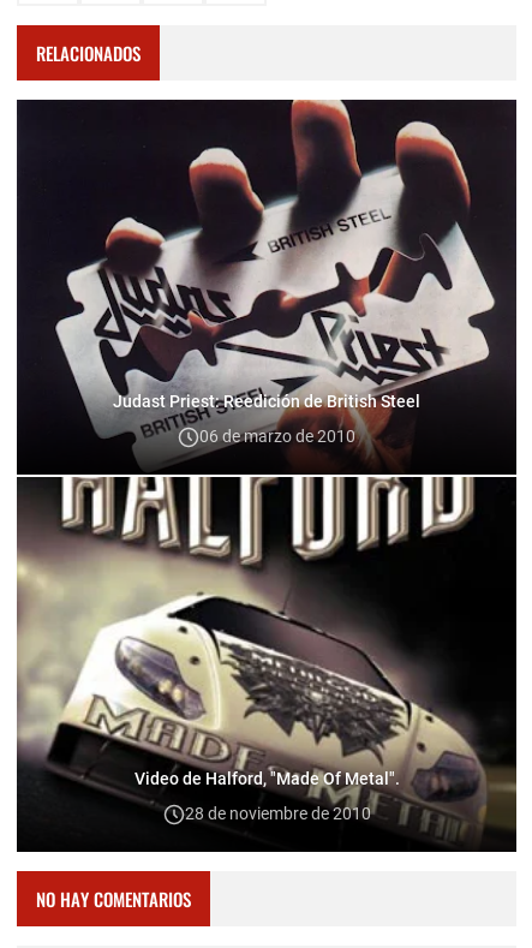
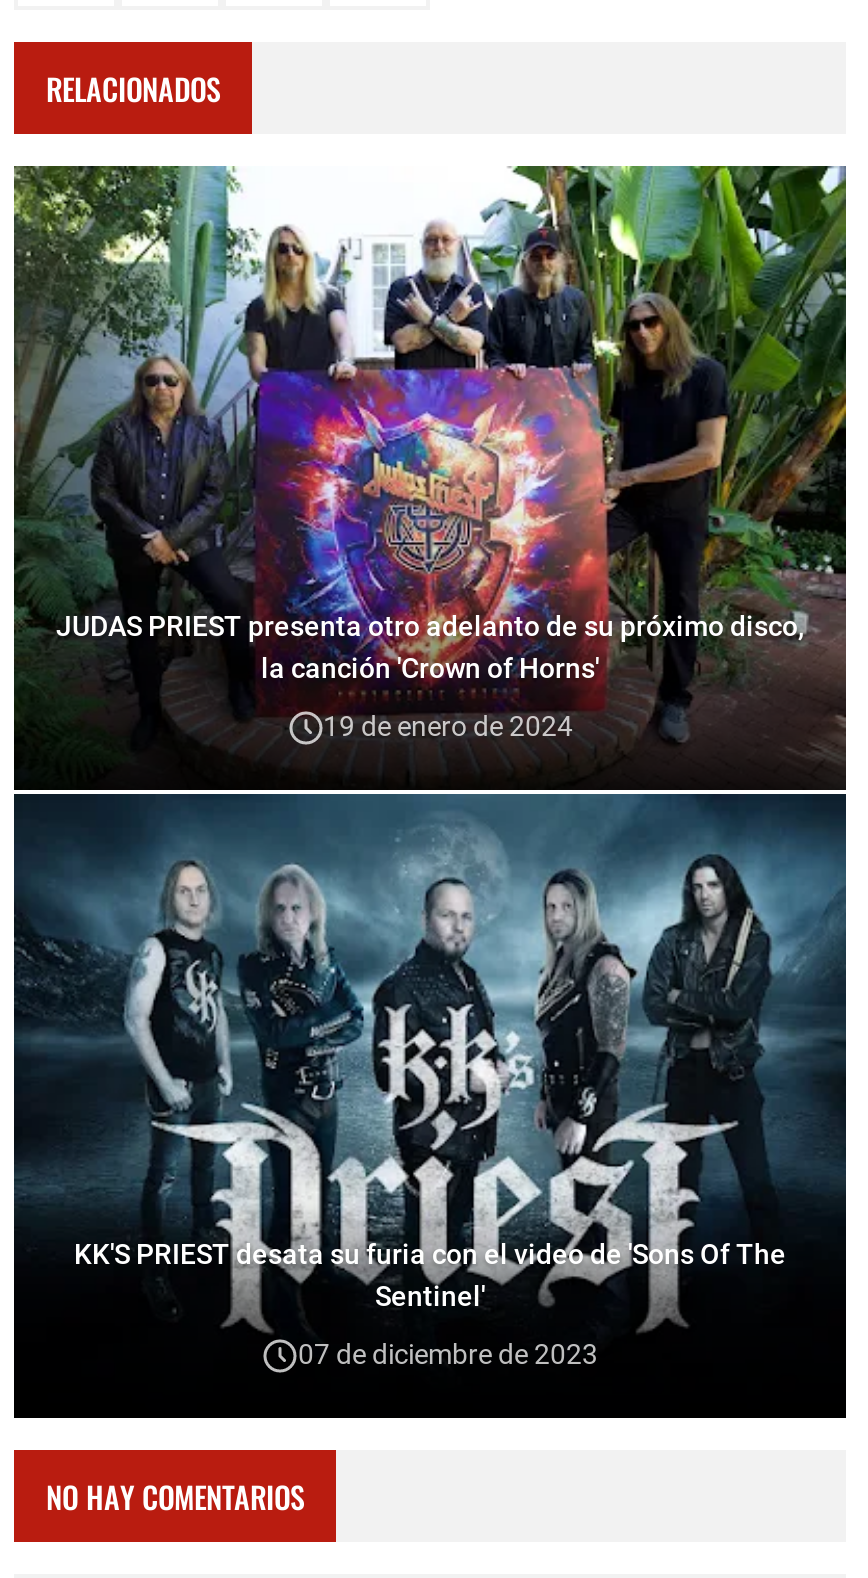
[16,99,516,466] [image] | Judast Priest: Reedición de British Steel -> [12,164,848,774] [image] | JUDAS PRIEST presenta otro adelanto de su próximo disco, | la canción 'Crown of Horns'
[199,427,355,446] 06 de marzo de 2010 -> [323,710,573,742] 19 de enero de 2024
[16,476,518,843] [image] | Video de Halford, "Made Of Metal". -> [12,792,848,1402] [image] | KK'S PRIEST desata su furia con el video de 'Sons Of The | Sentinel'
[184,804,370,823] 28 de noviembre de 2010 -> [298,1338,598,1370] 07 de diciembre de 2023

